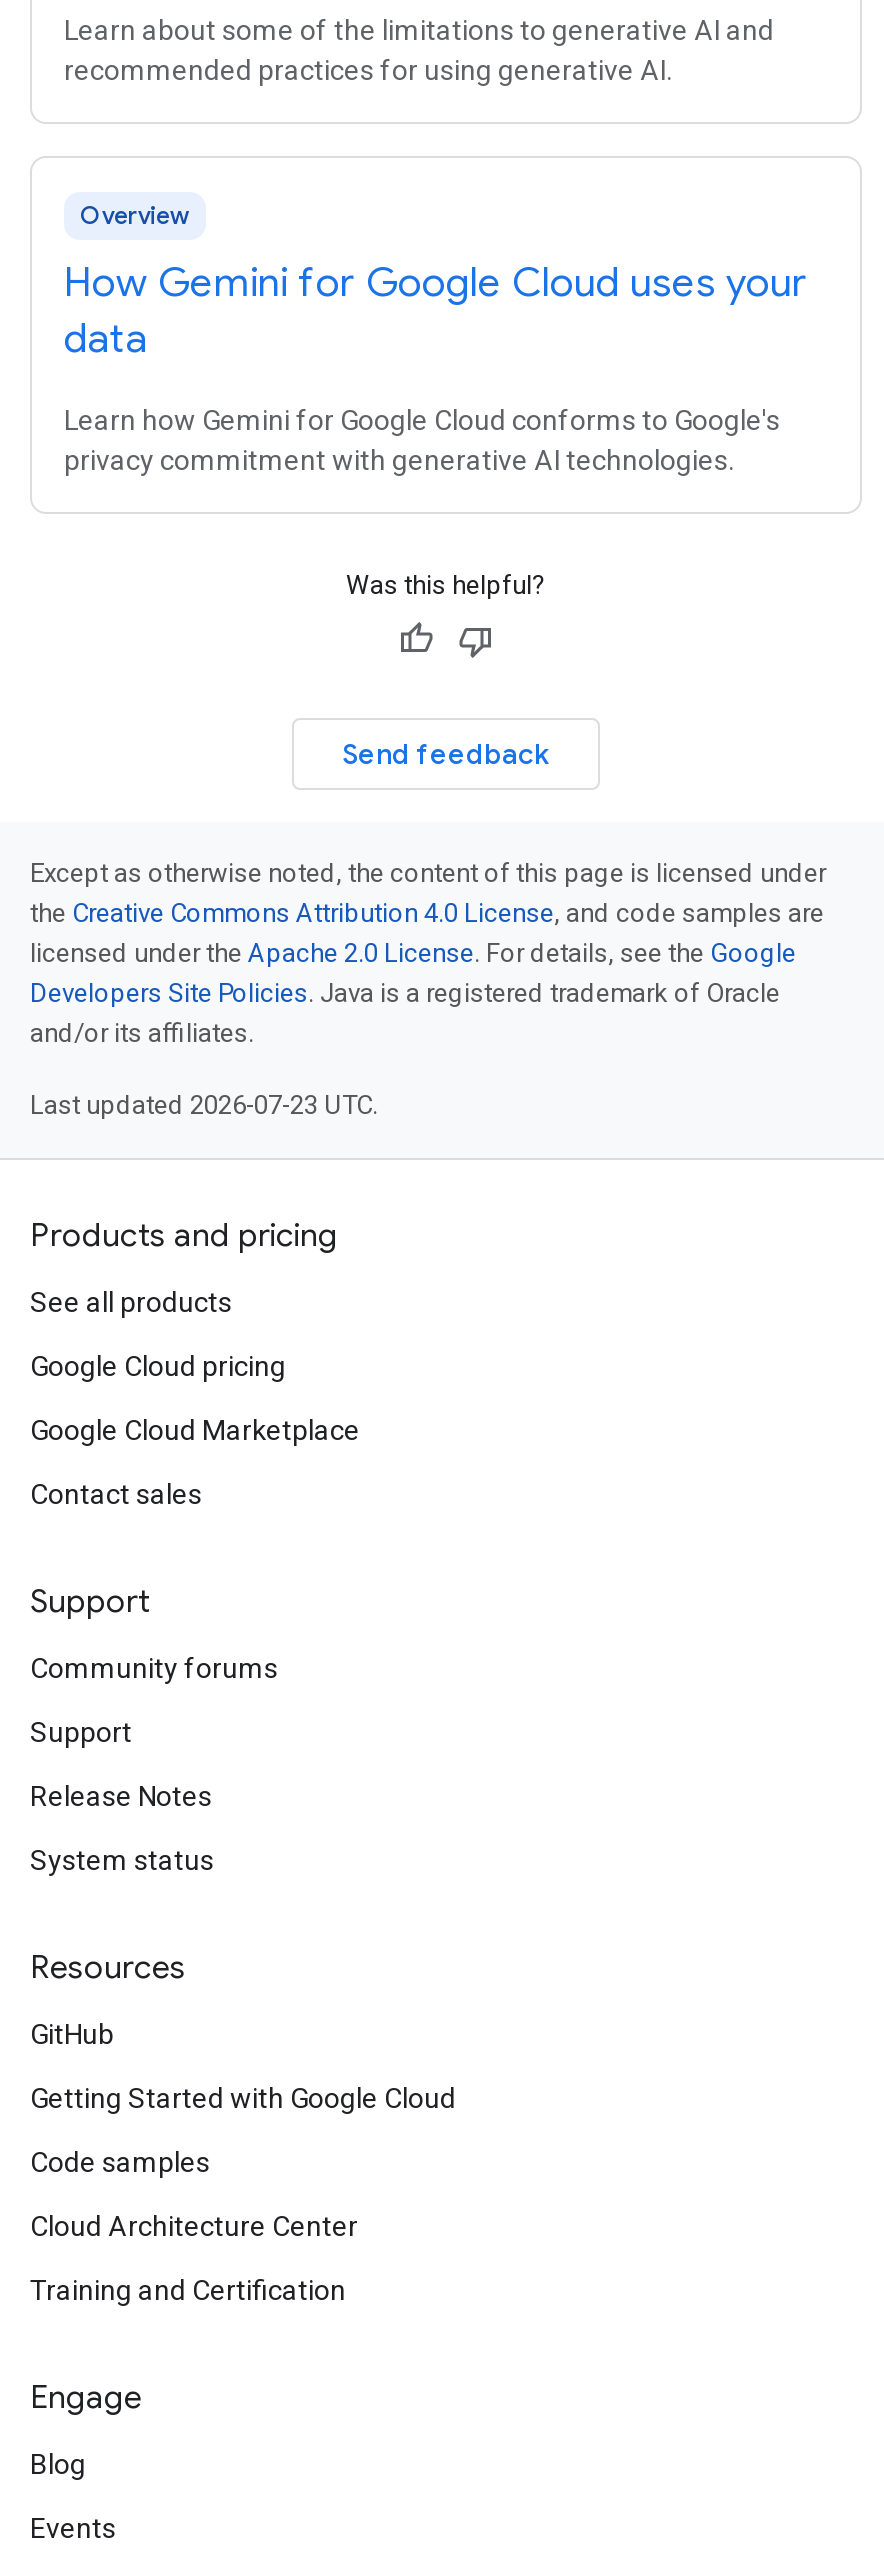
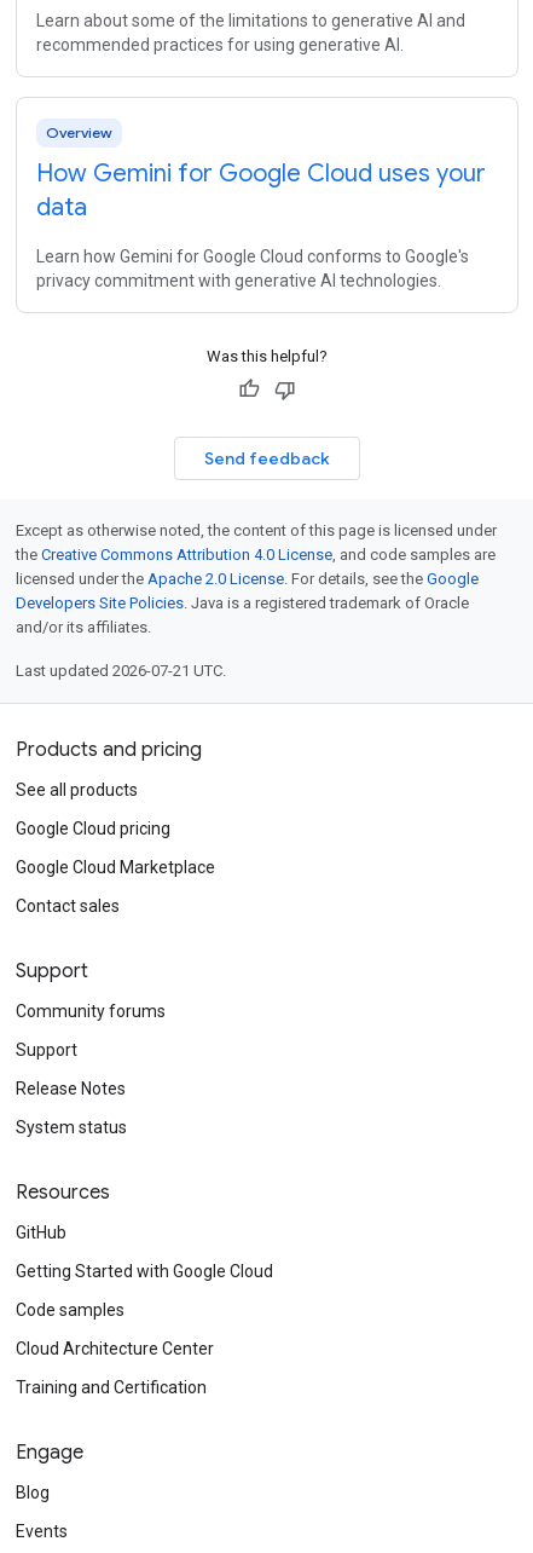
[30,1090,378,1120] Last updated 2026-07-23 UTC. -> [16,662,226,680] Last updated 2026-07-21 UTC.

